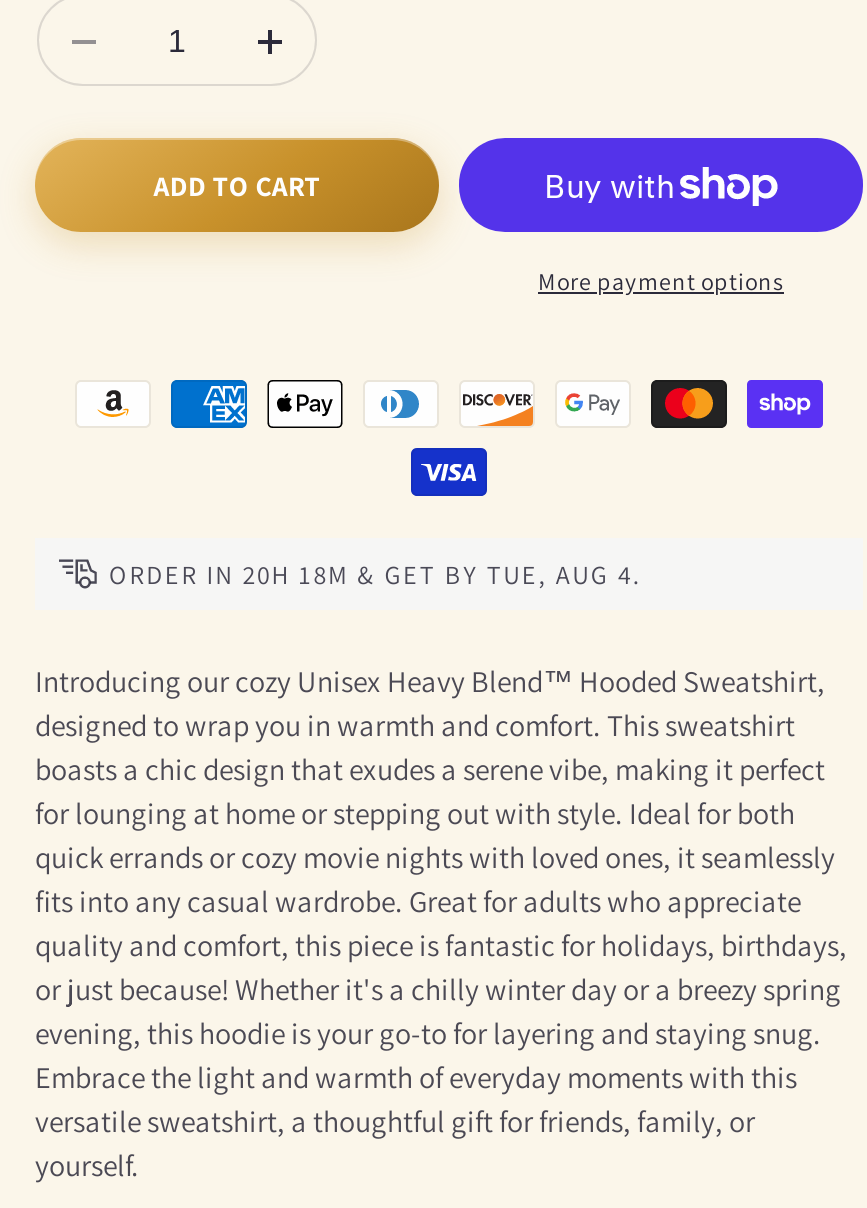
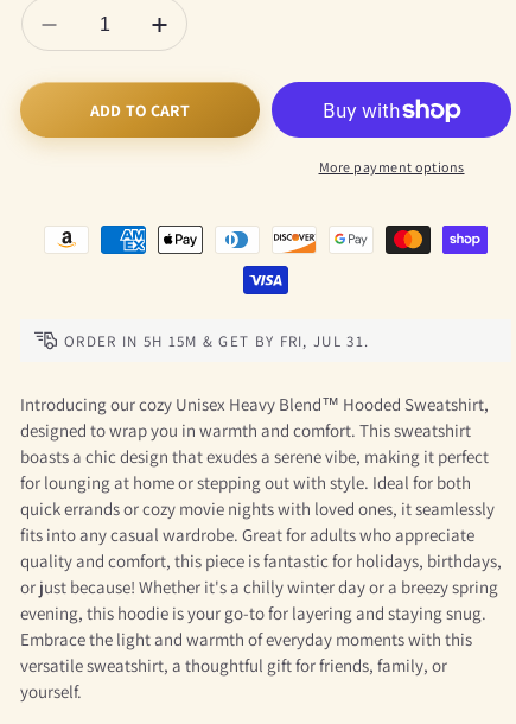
[109,557,641,591] ORDER IN 20H 18M & GET BY TUE, AUG 4. -> [64,331,369,351] ORDER IN 5H 15M & GET BY FRI, JUL 31.

